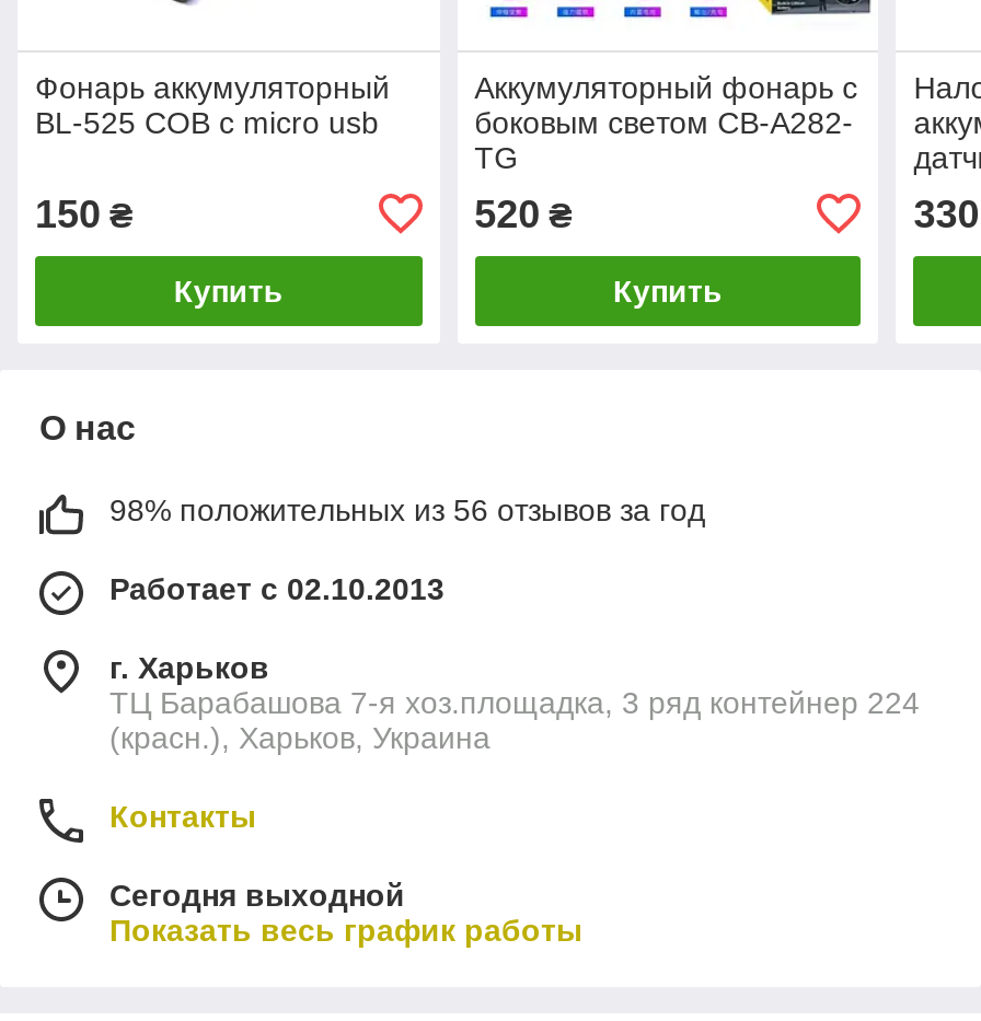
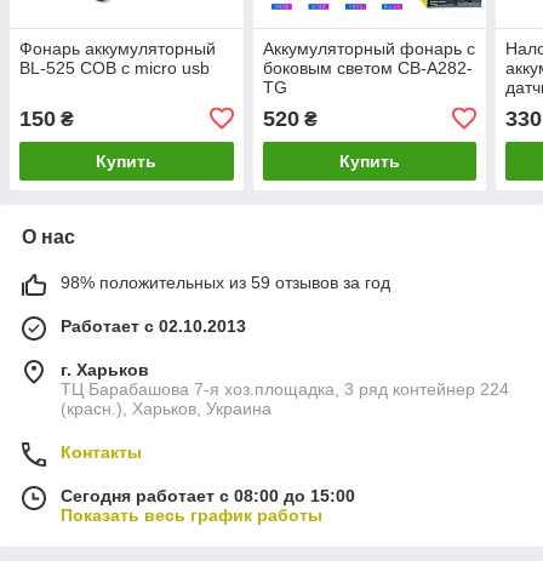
[109,492,705,527] 98% положительных из 56 отзывов за год -> [61,272,390,292] 98% положительных из 59 отзывов за год
[109,877,405,912] Сегодня выходной -> [61,486,355,505] Сегодня работает с 08:00 до 15:00

